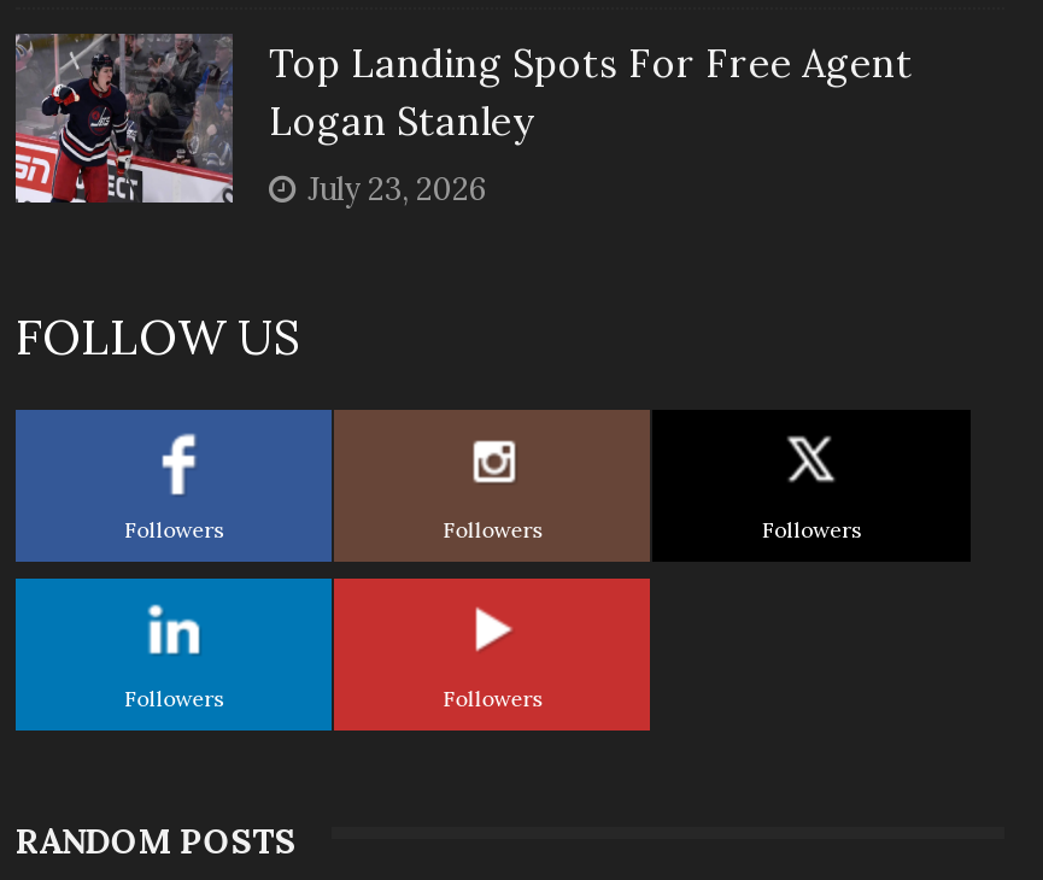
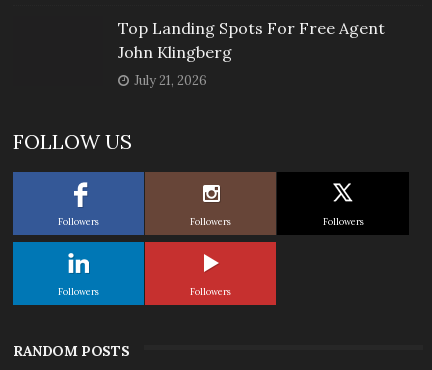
[13,31,235,205] [image] -> none
[269,98,532,146] Logan Stanley -> [118,42,232,62] John Klingberg
[307,170,488,211] July 23, 2026 -> [134,72,207,89] July 21, 2026

